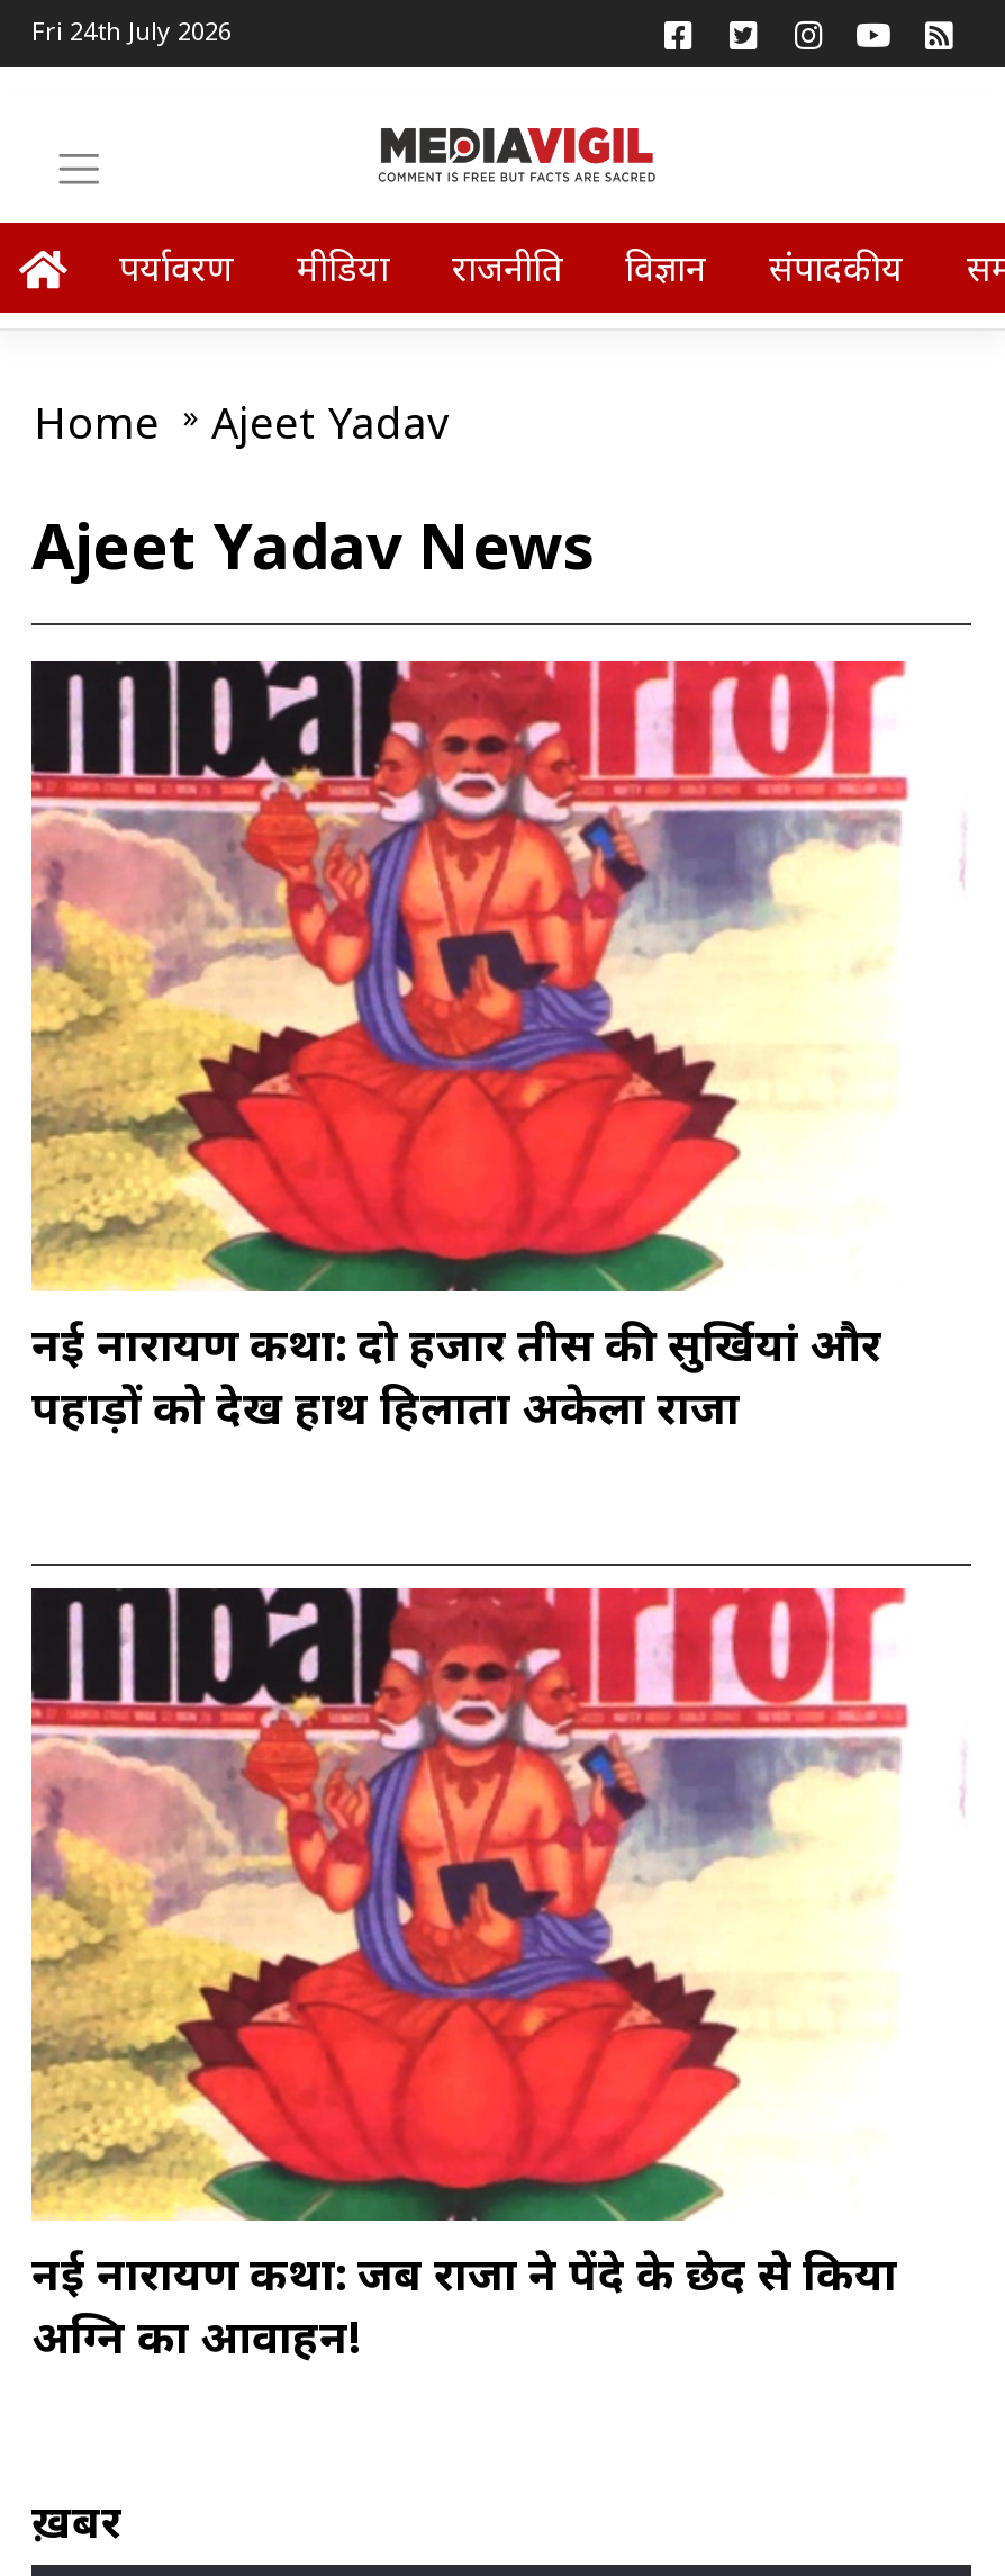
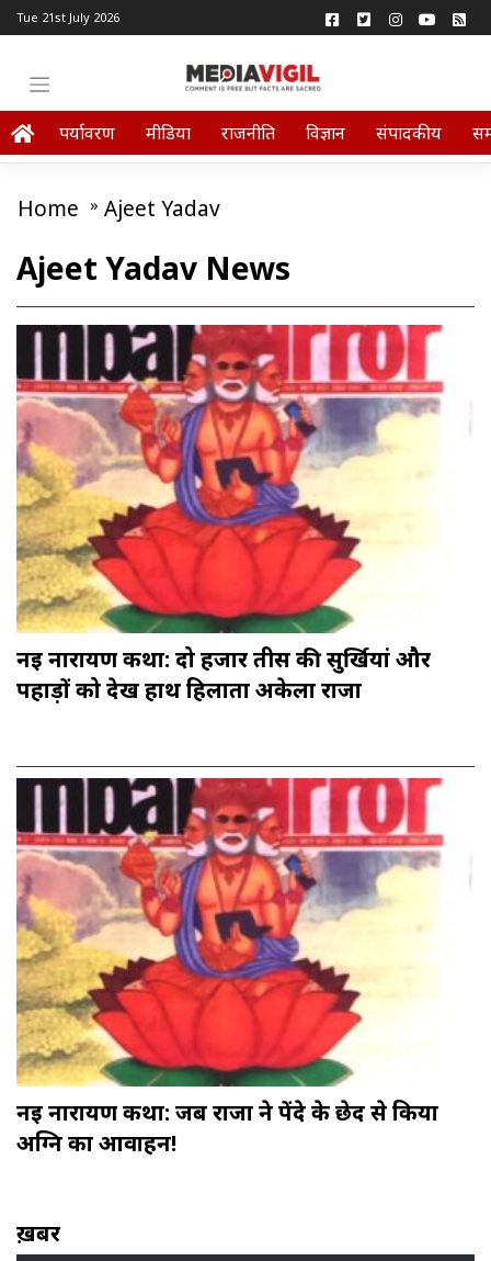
[31,13,232,47] Fri 24th July 2026 -> [16,9,119,25] Tue 21st July 2026

